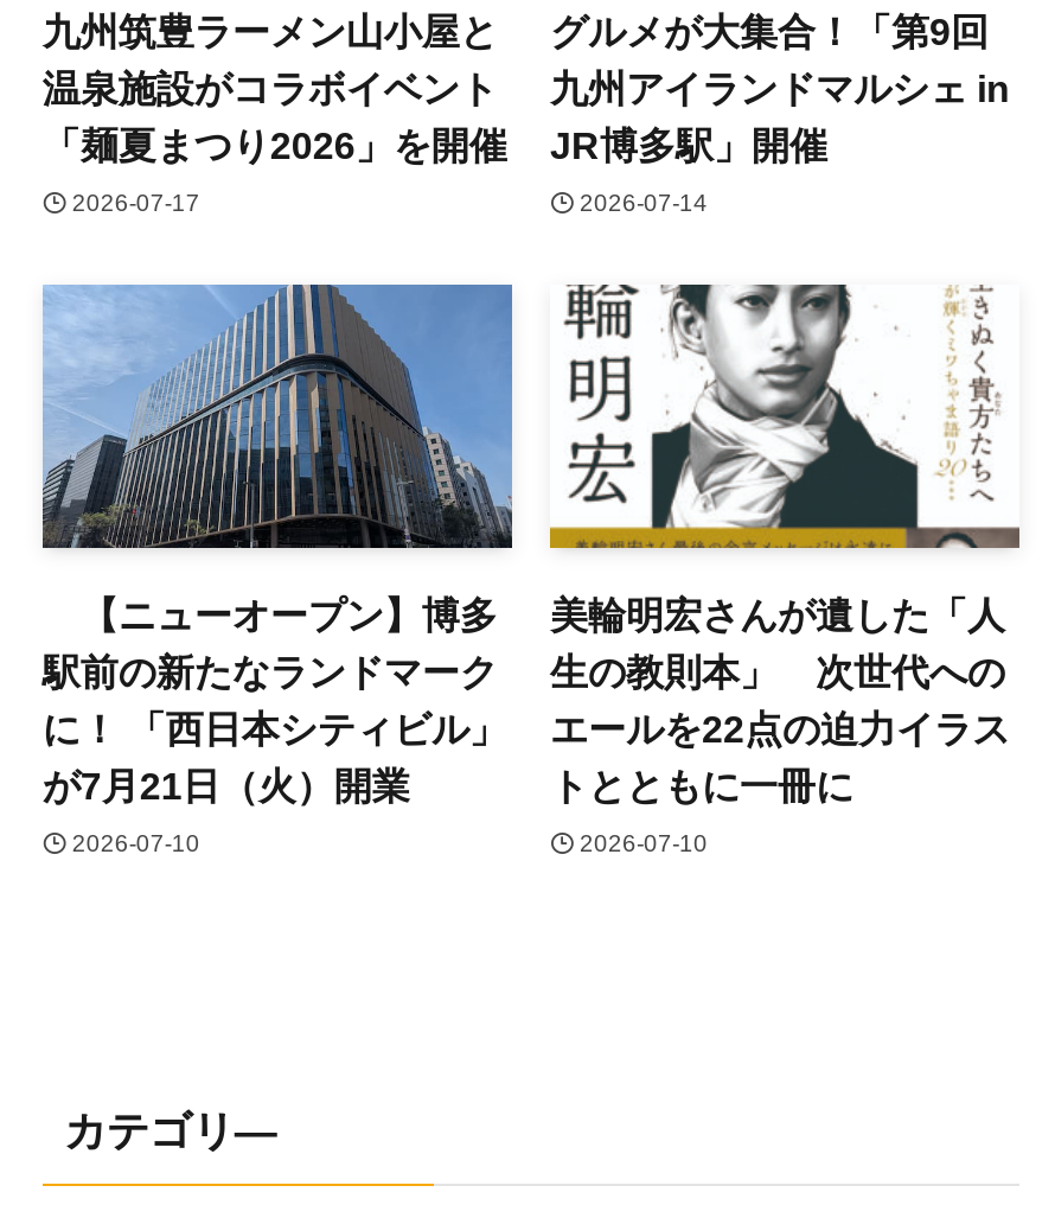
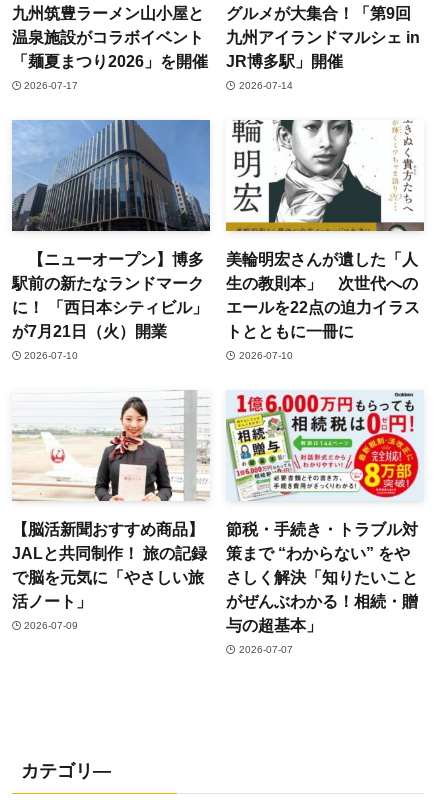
none -> [12,390,210,631] [image] | 【脳活新聞おすすめ商品】 | JALと共同制作！ 旅の記録 | で脳を元気に「やさしい旅 | 活ノート」 | 2026-07-09
none -> [225,390,423,655] [image] | 節税・手続き・トラブル対 | 策まで “わからない” をや | さしく解決「知りたいこと | がぜんぶわかる！相続・贈 | 与の超基本」 | 2026-07-07

